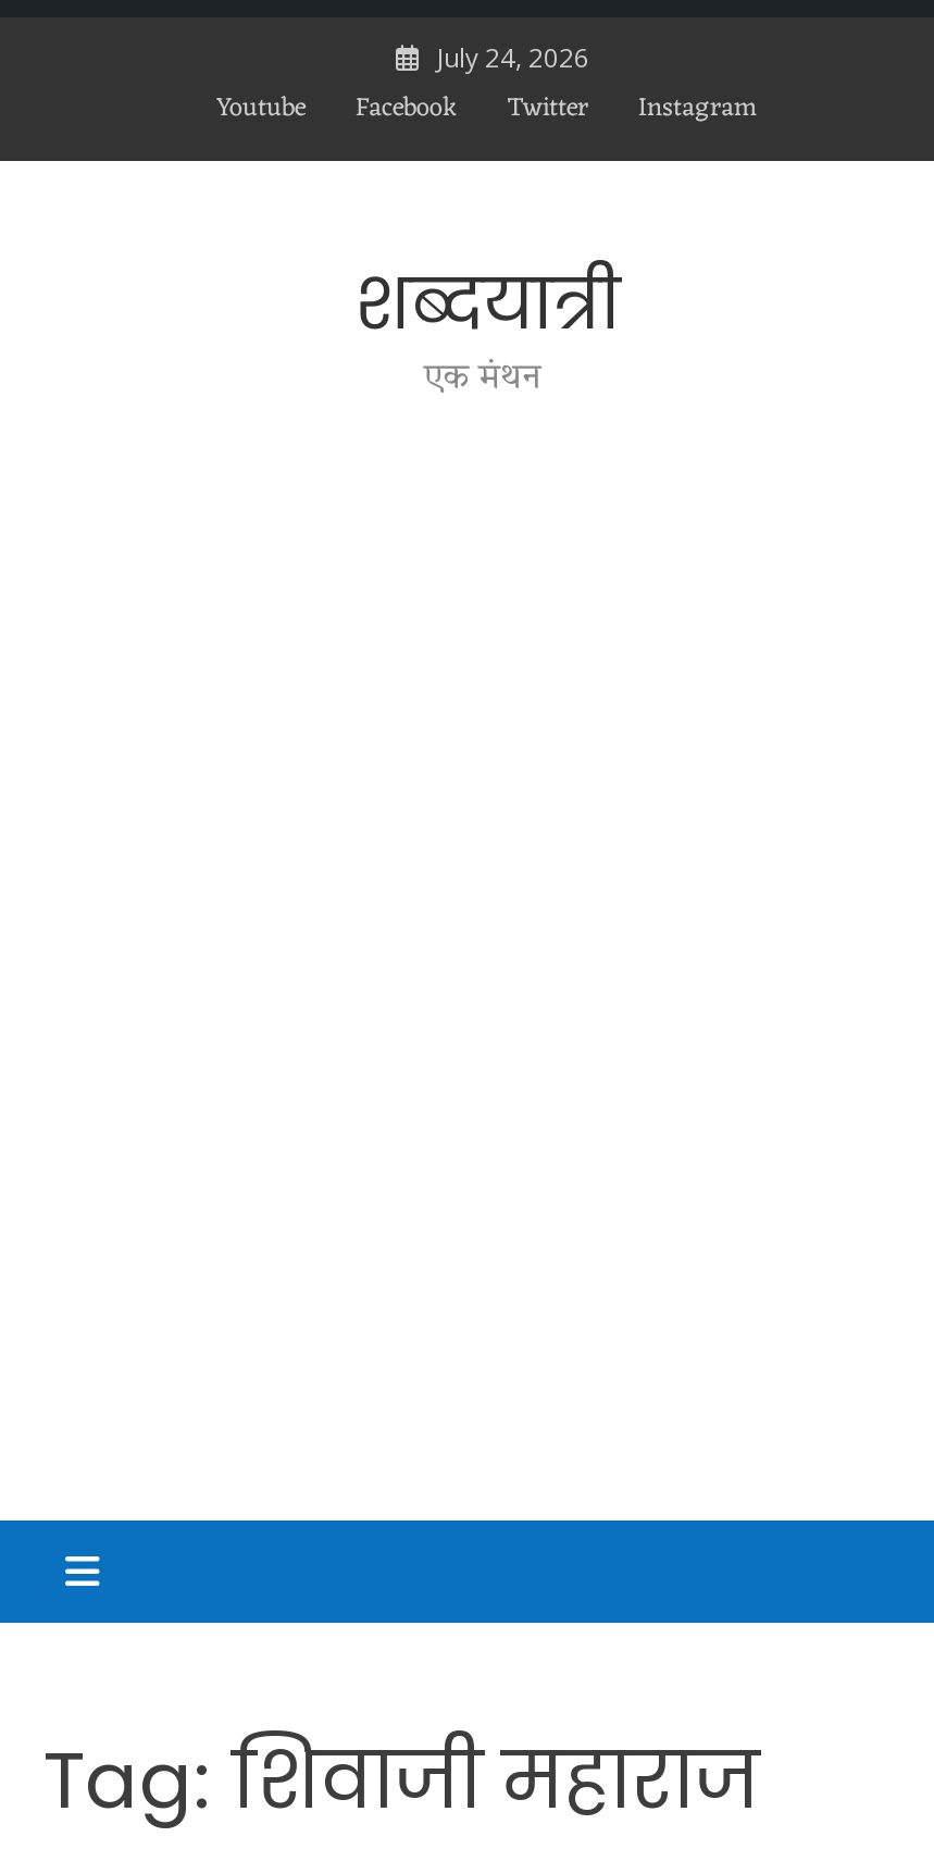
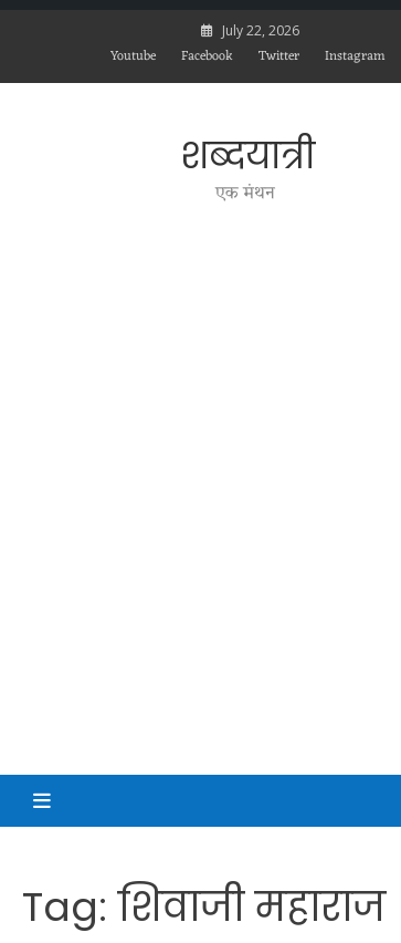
[431,39,589,76] July 24, 2026 -> [219,21,299,40] July 22, 2026

